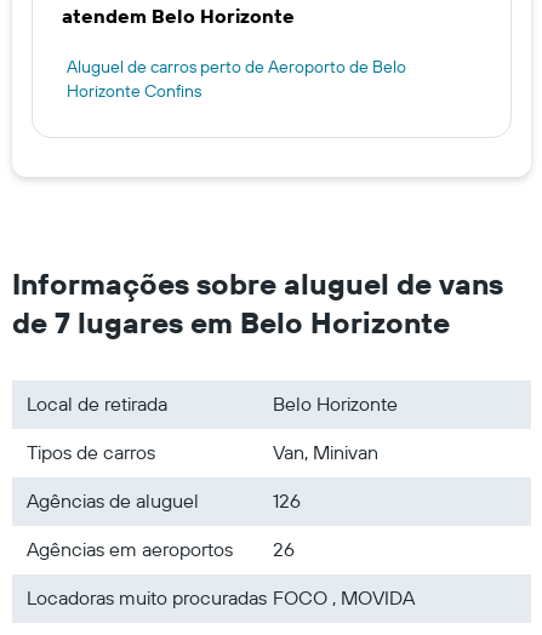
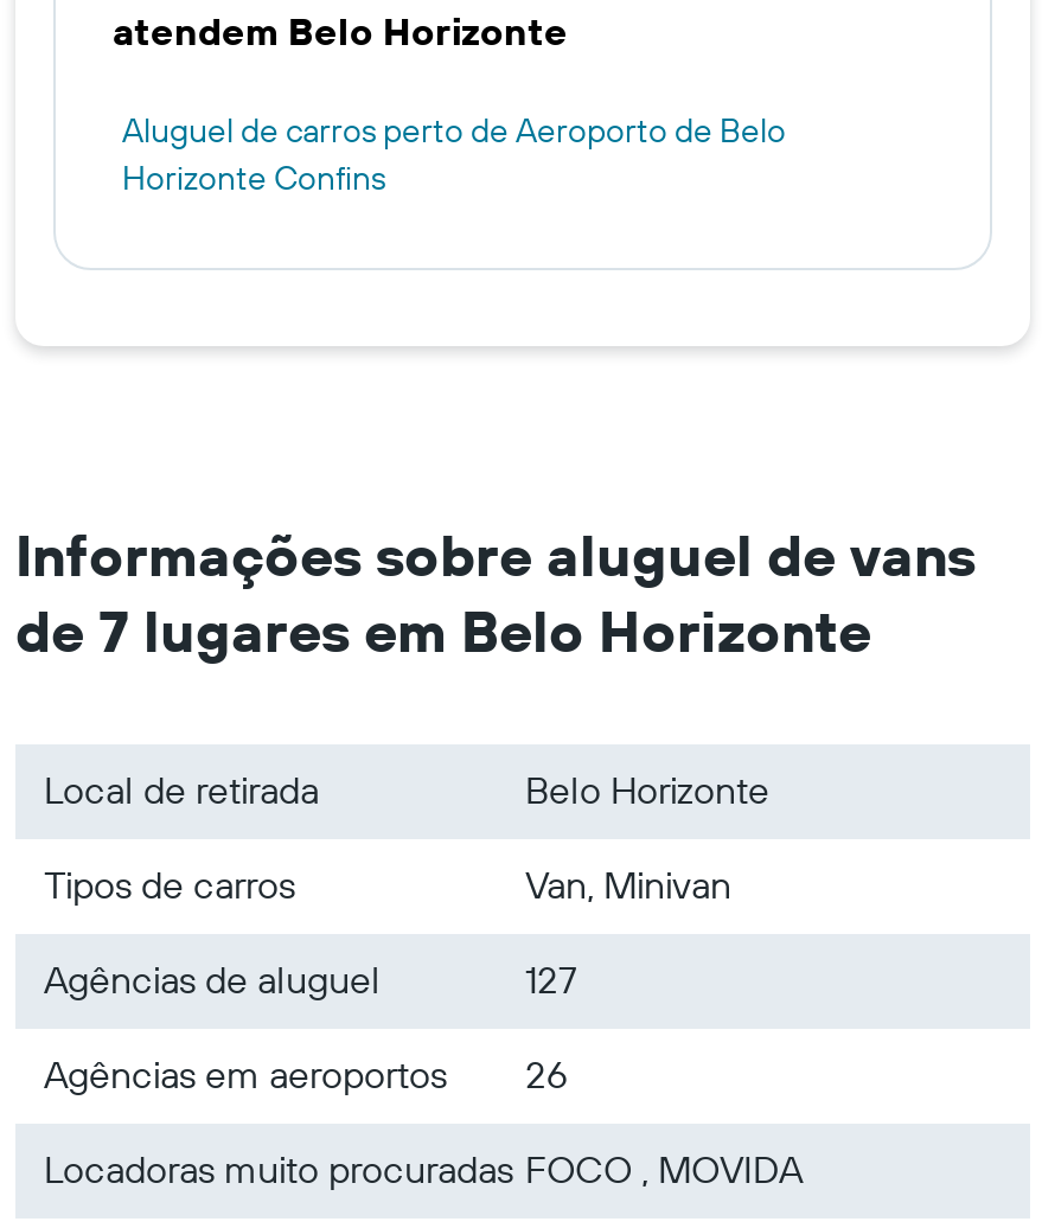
[273,488,301,513] 126 -> [525,955,577,1003] 127

